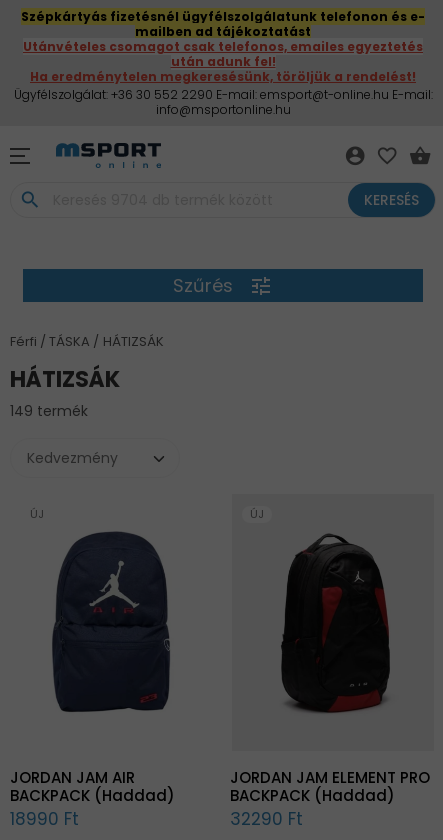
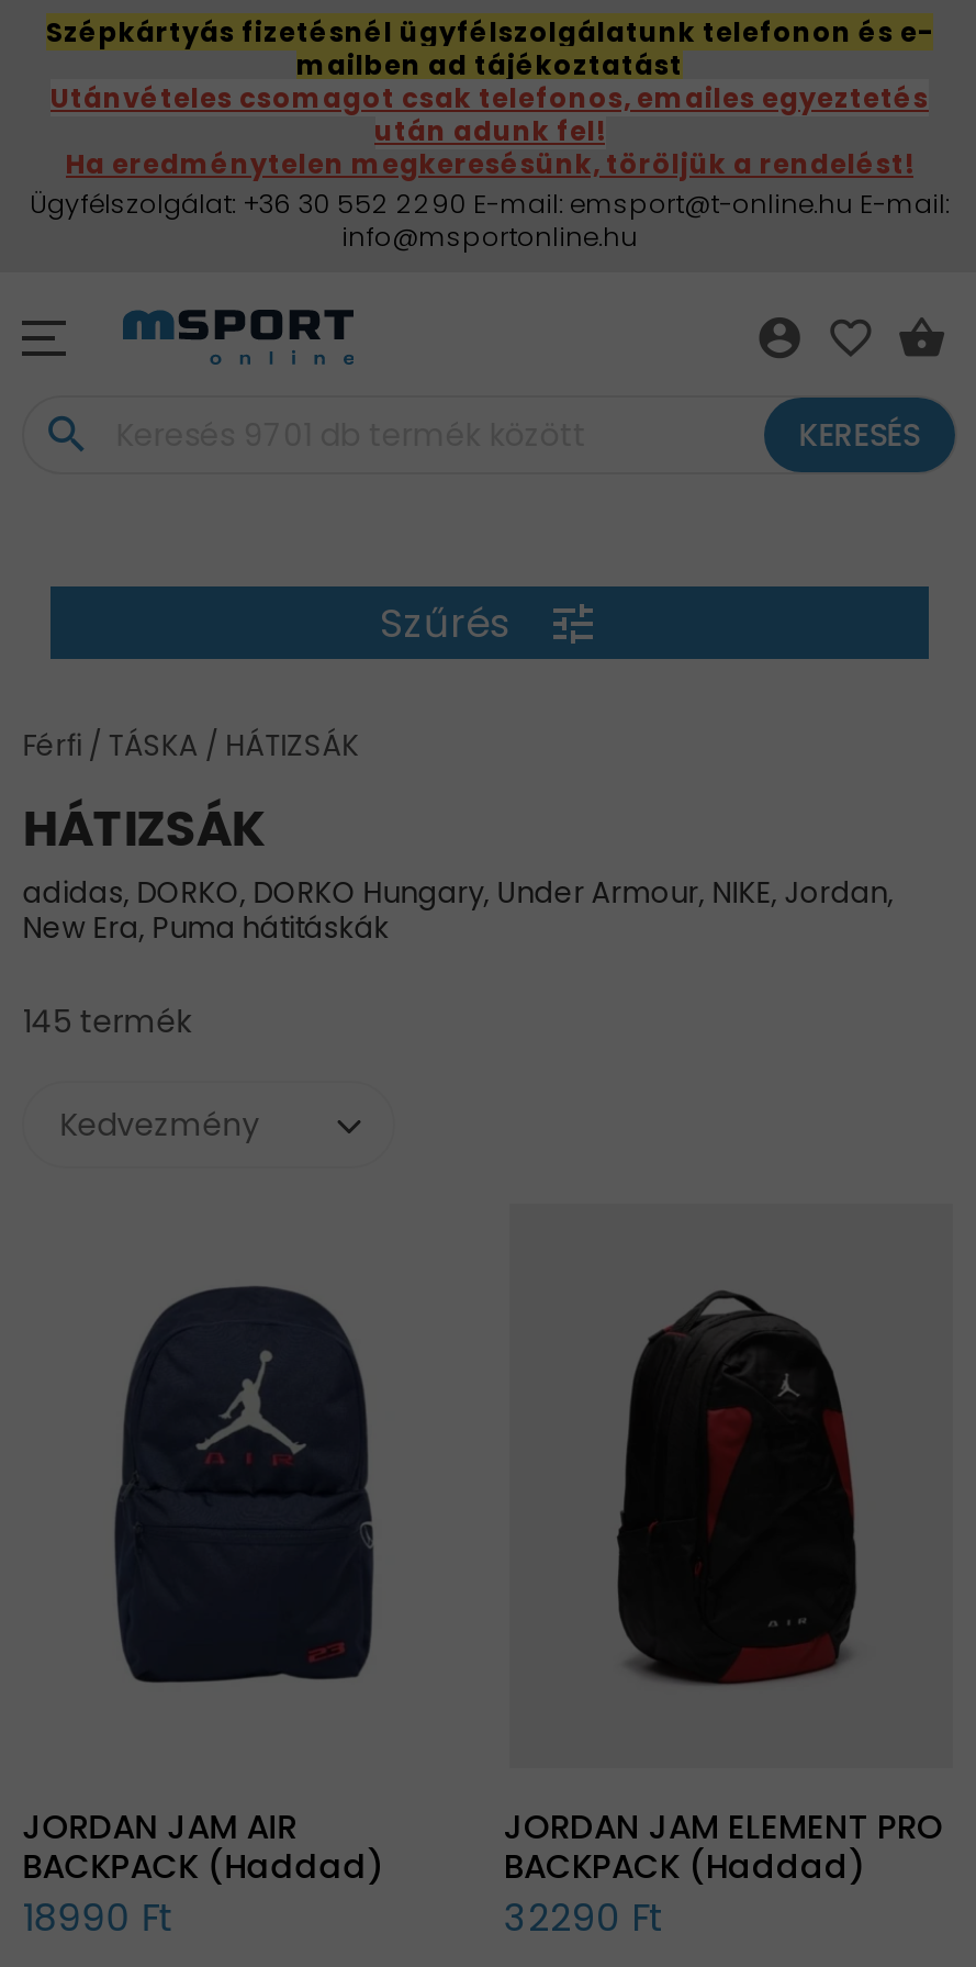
[10,401,88,421] 149 termék -> [22,873,894,950] adidas, DORKO, DORKO Hungary, Under Armour, NIKE, Jordan, | New Era, Puma hátitáskák
[30,505,44,521] ÚJ -> [22,1000,191,1044] 145 termék
[249,505,263,521] ÚJ -> none

